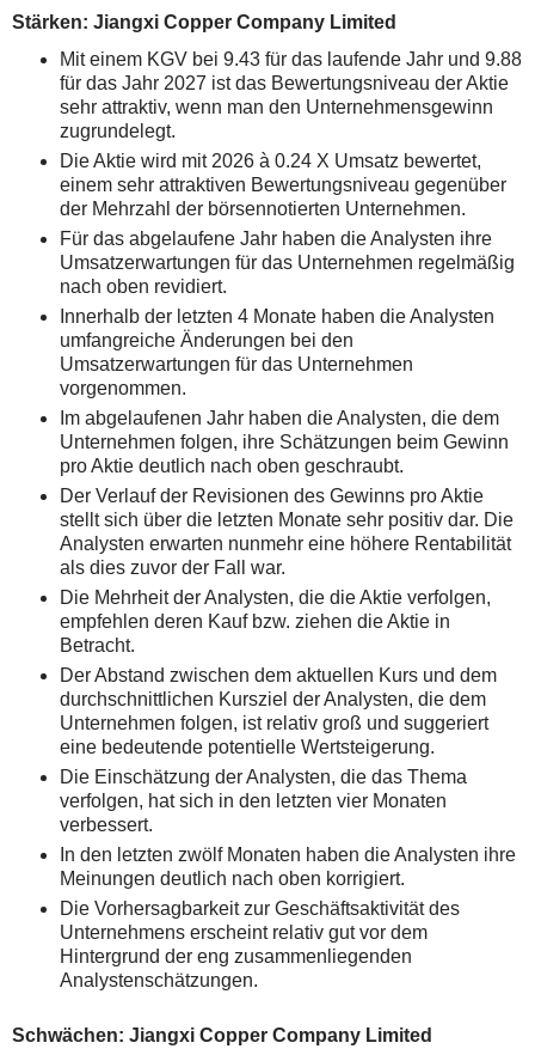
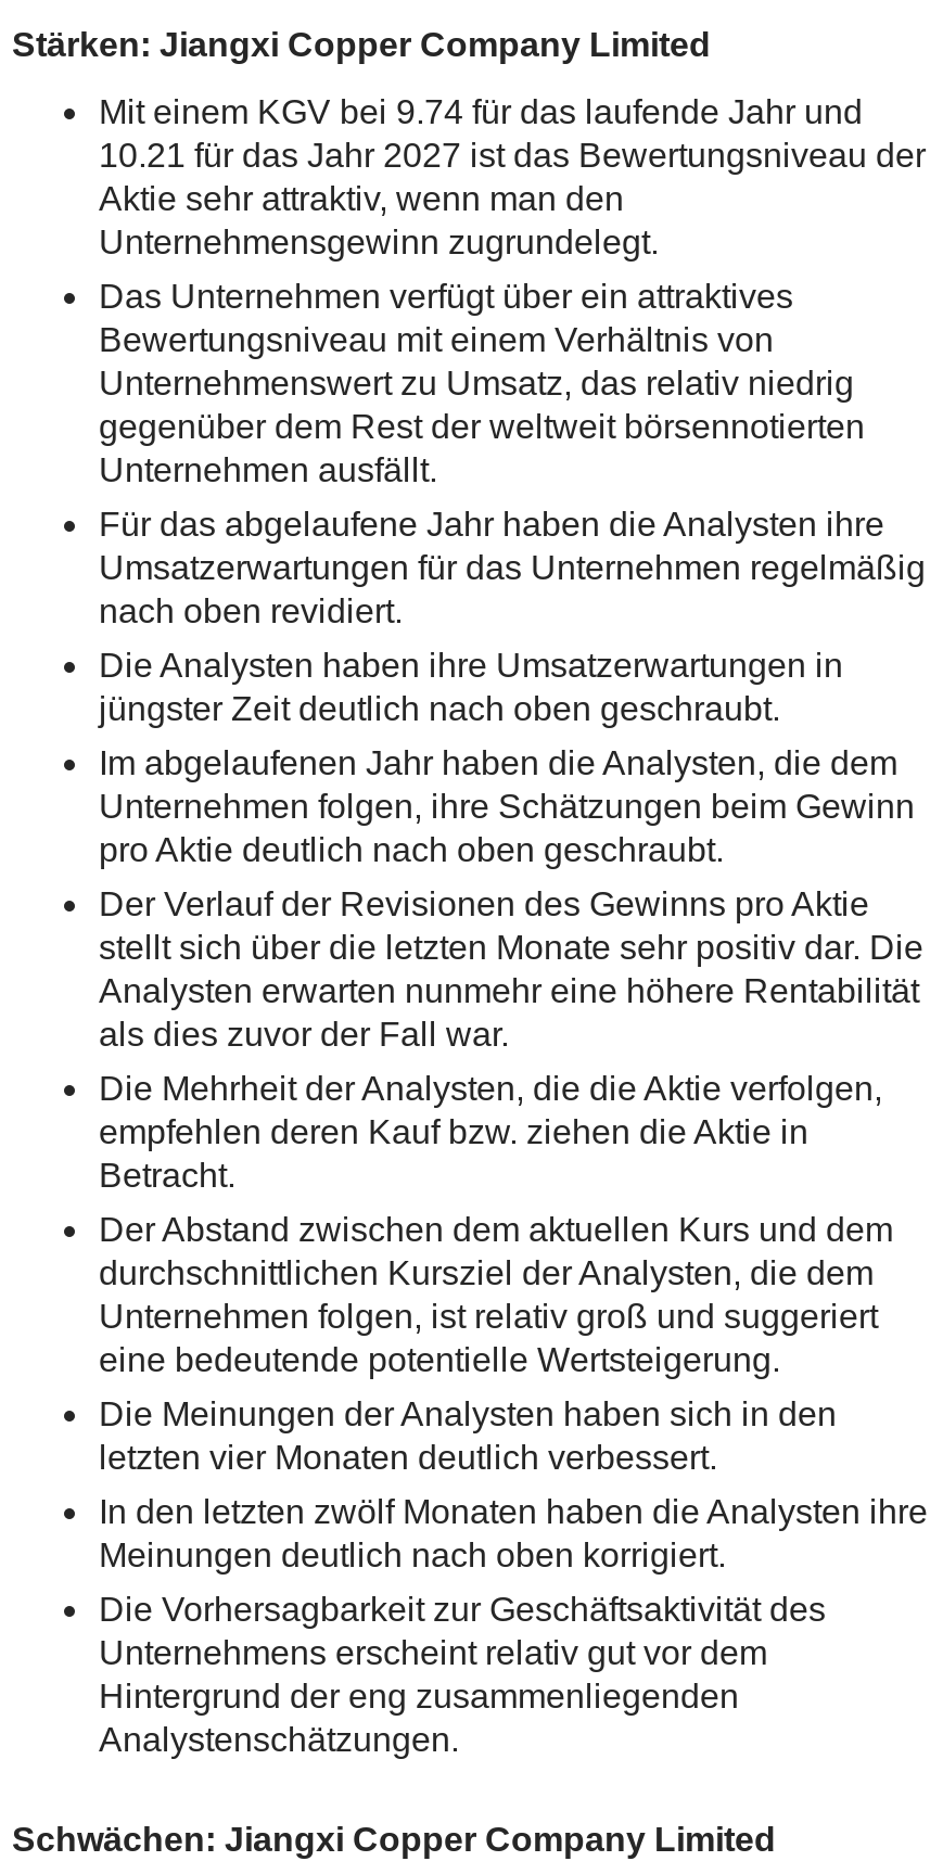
[60,49,522,141] Mit einem KGV bei 9.43 für das laufende Jahr und 9.88 | für das Jahr 2027 ist das Bewertungsniveau der Aktie | sehr attraktiv, wenn man den Unternehmensgewinn | zugrundelegt. -> [99,93,926,260] Mit einem KGV bei 9.74 für das laufende Jahr und | 10.21 für das Jahr 2027 ist das Bewertungsniveau der | Aktie sehr attraktiv, wenn man den | Unternehmensgewinn zugrundelegt.
[60,151,506,219] Die Aktie wird mit 2026 à 0.24 X Umsatz bewertet, | einem sehr attraktiven Bewertungsniveau gegenüber | der Mehrzahl der börsennotierten Unternehmen. -> [99,278,865,488] Das Unternehmen verfügt über ein attraktives | Bewertungsniveau mit einem Verhältnis von | Unternehmenswert zu Umsatz, das relativ niedrig | gegenüber dem Rest der weltweit börsennotierten | Unternehmen ausfällt.
moved [60,228,515,297] -> [99,506,926,629]: Für das abgelaufene Jahr haben die Analysten ihre | Umsatzerwartungen für das Unternehmen regelmäßig | nach oben revidiert.
[60,306,494,398] Innerhalb der letzten 4 Monate haben die Analysten | umfangreiche Änderungen bei den | Umsatzerwartungen für das Unternehmen | vorgenommen. -> [99,647,843,727] Die Analysten haben ihre Umsatzerwartungen in | jüngster Zeit deutlich nach oben geschraubt.
[60,767,467,835] Die Einschätzung der Analysten, die das Thema | verfolgen, hat sich in den letzten vier Monaten | verbessert. -> [99,1395,837,1476] Die Meinungen der Analysten haben sich in den | letzten vier Monaten deutlich verbessert.

